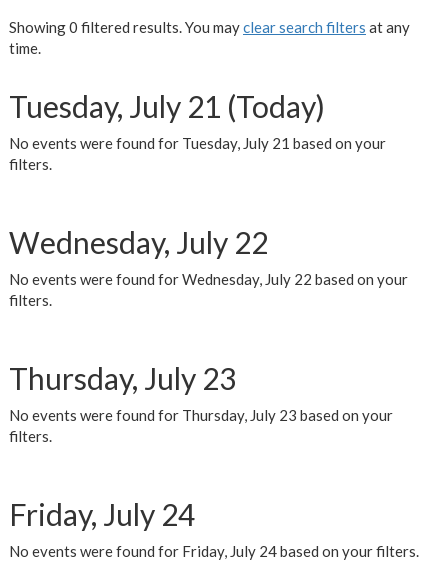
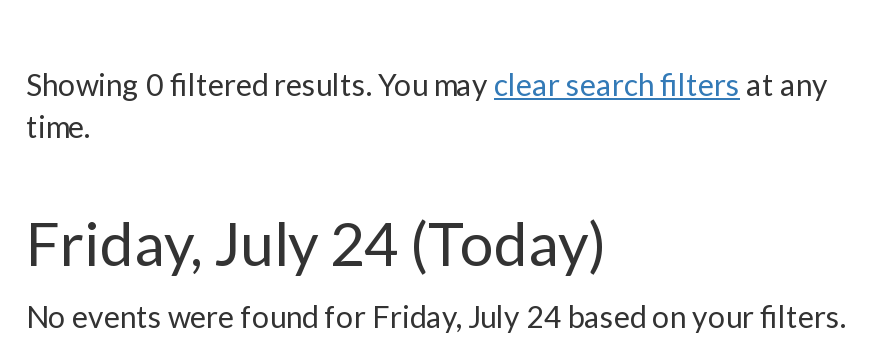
[9,88,408,532] Tuesday, July 21 (Today) | No events were found for Tuesday, July 21 based on your | filters. | Wednesday, July 22 | No events were found for Wednesday, July 22 based on your | filters. | Thursday, July 23 | No events were found for Thursday, July 23 based on your | filters. | Friday, July 24 -> [26,206,606,278] Friday, July 24 (Today)

